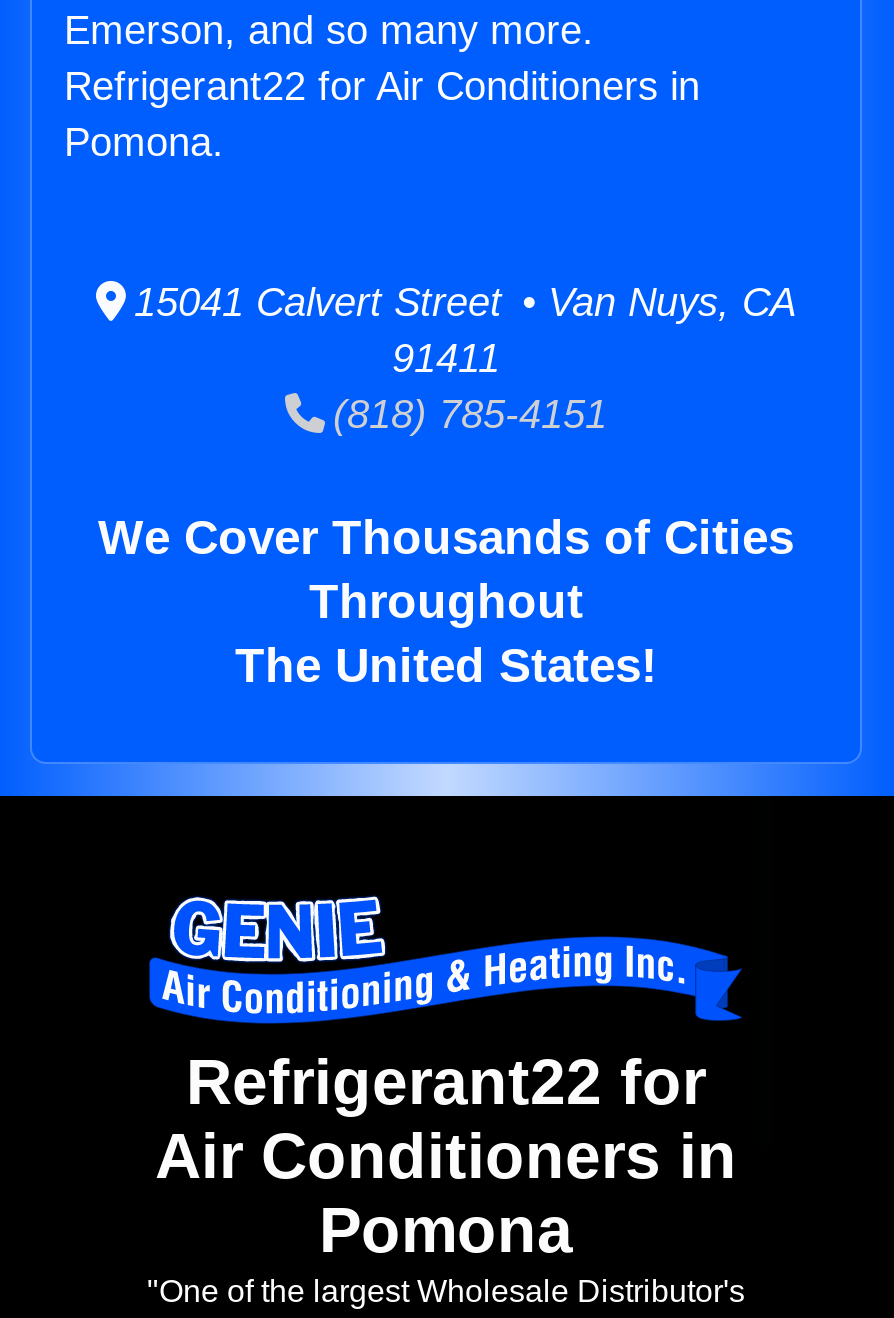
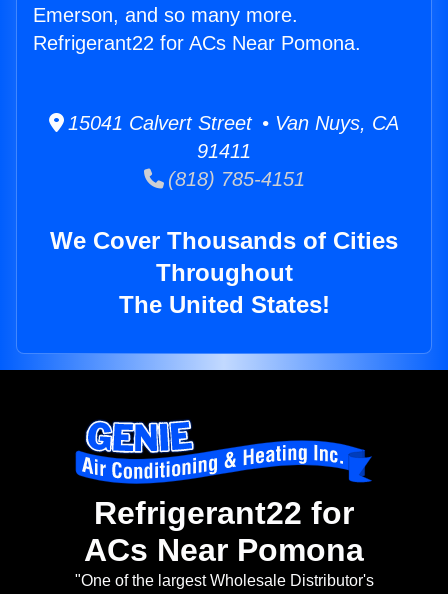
[64,64,700,164] Refrigerant22 for Air Conditioners in | Pomona. -> [33,32,361,54] Refrigerant22 for ACs Near Pomona.
[155,1121,737,1267] Air Conditioners in | Pomona -> [84,532,364,568] ACs Near Pomona

